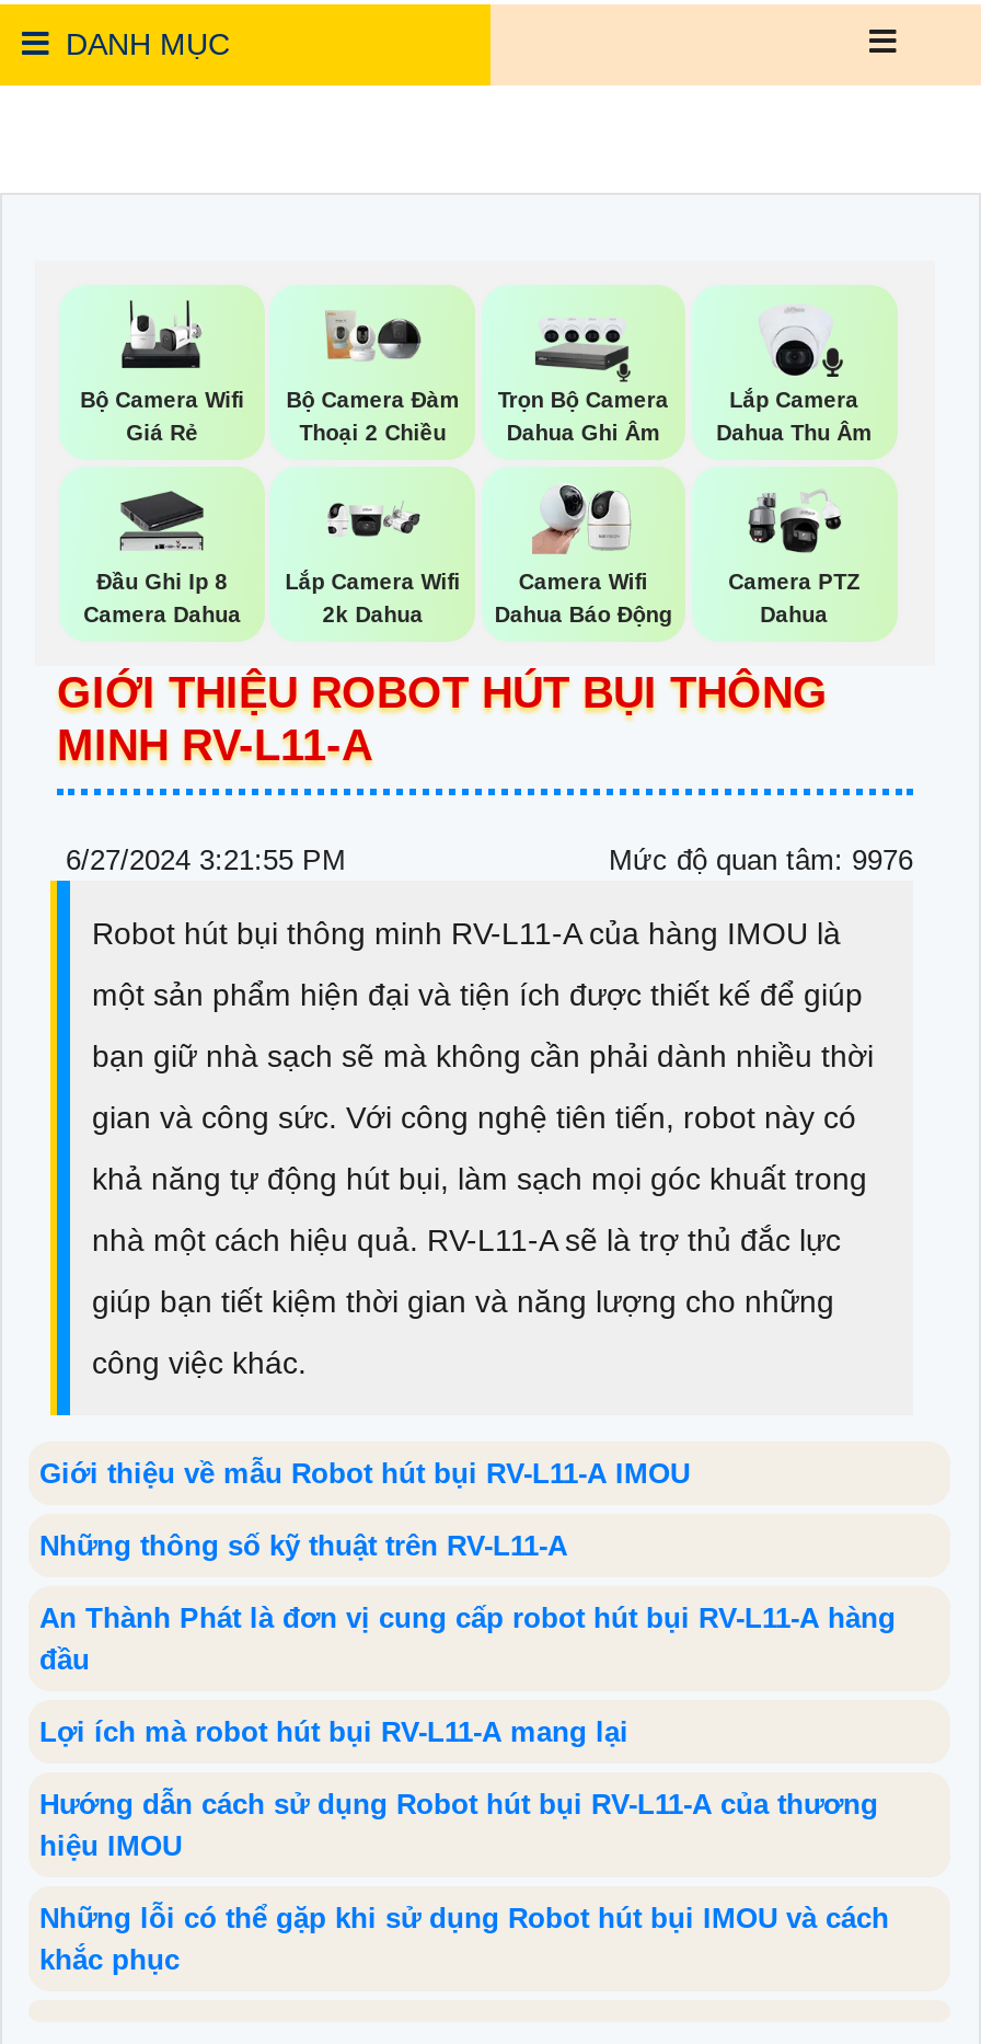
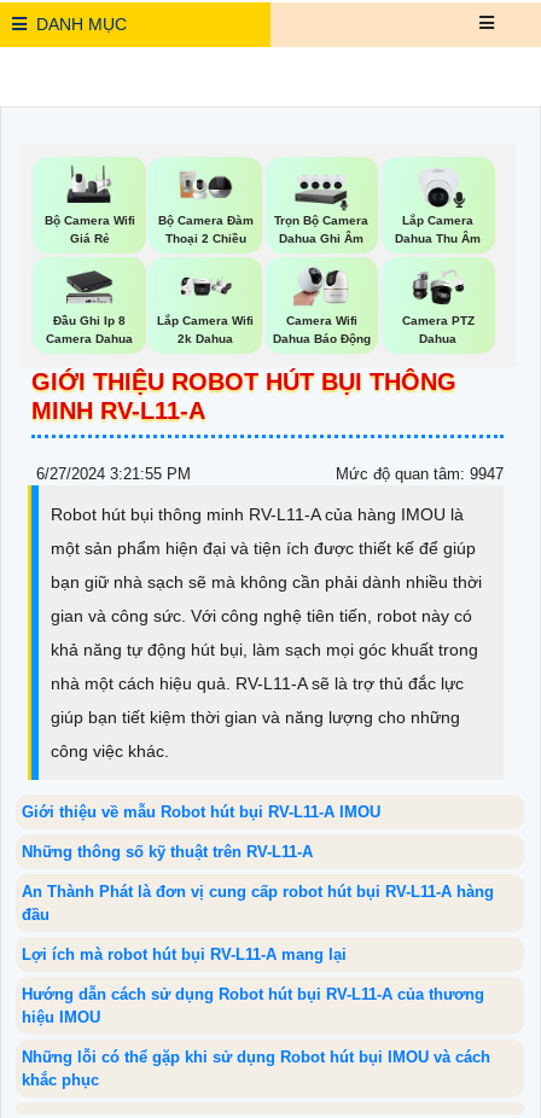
[609,843,913,876] Mức độ quan tâm: 9976 -> [336,464,504,483] Mức độ quan tâm: 9947

